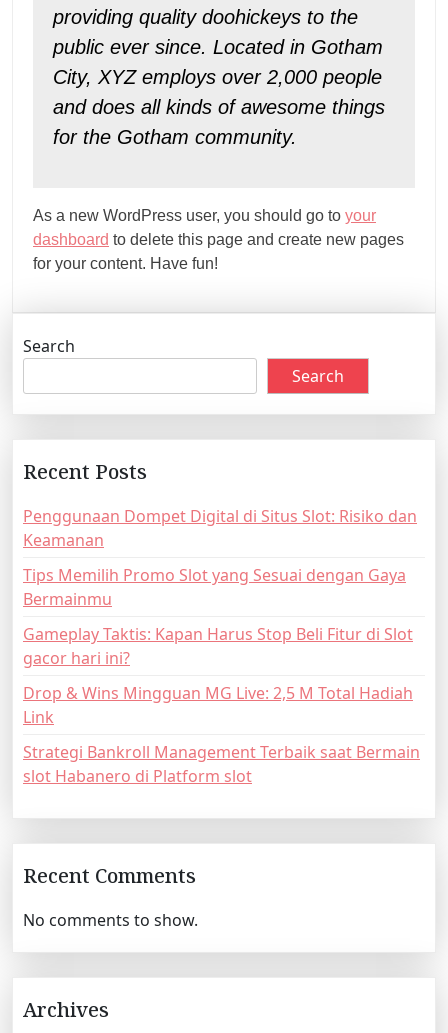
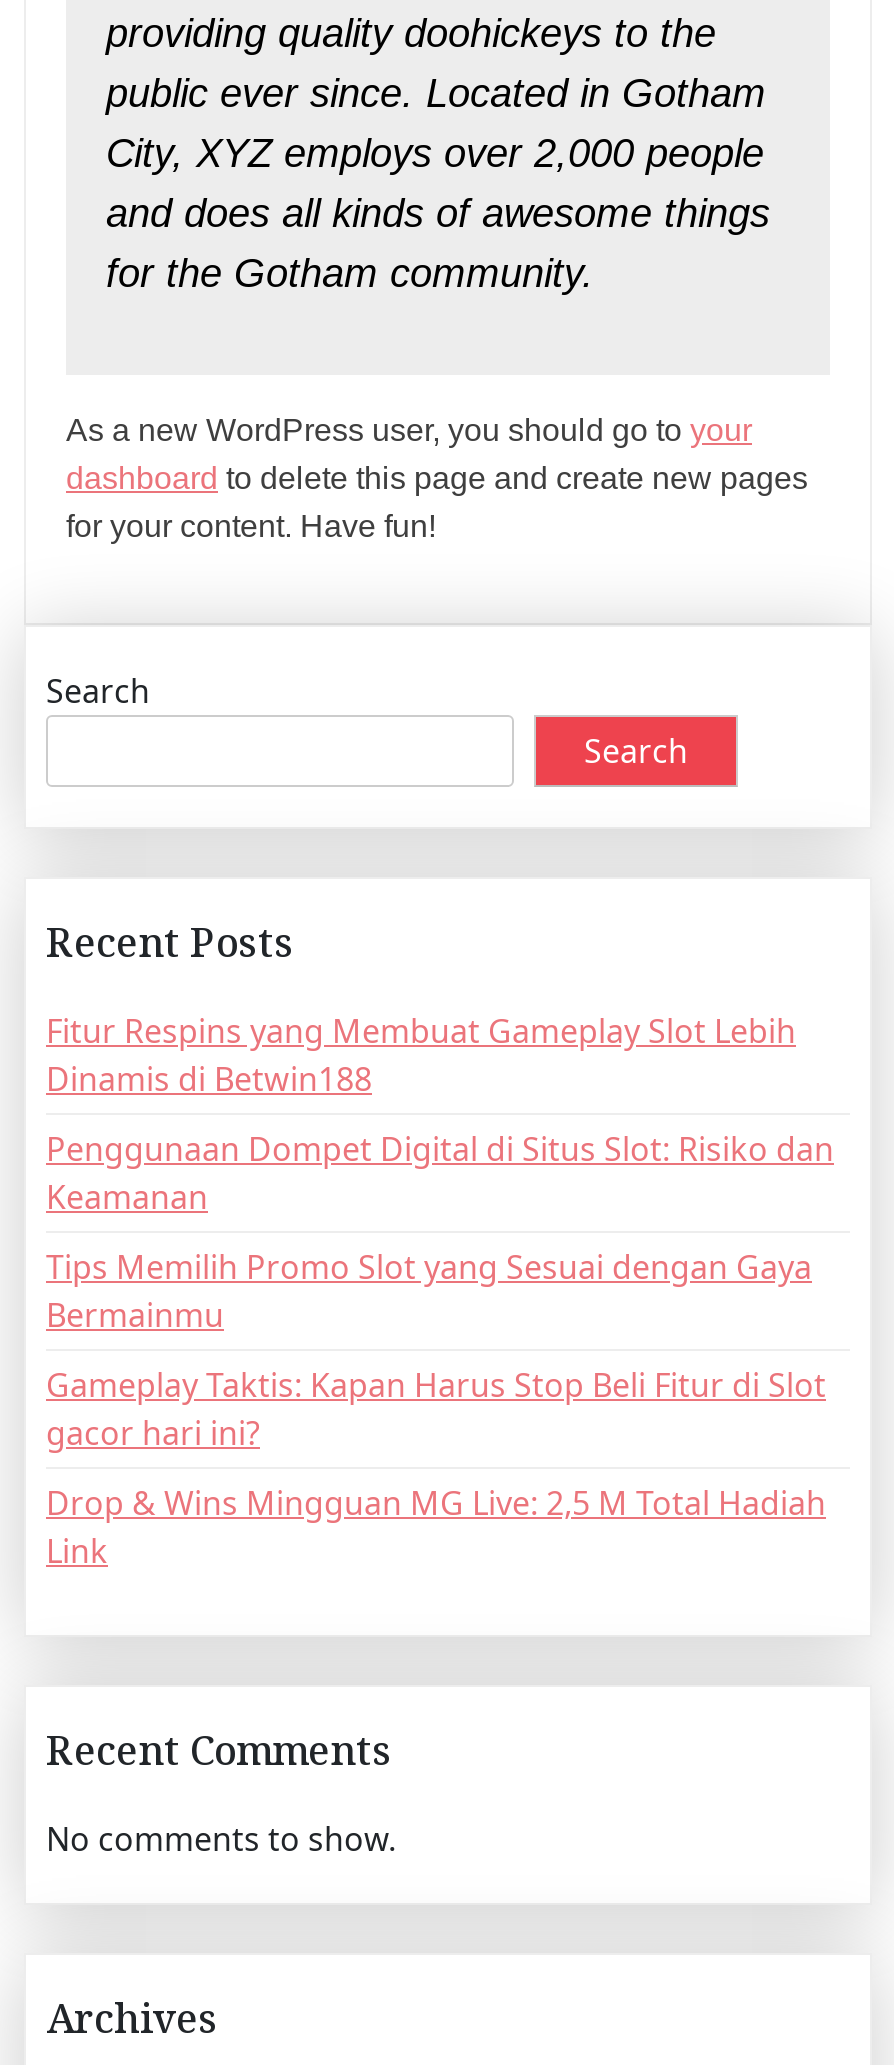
none -> [46,1008,796,1100] Fitur Respins yang Membuat Gameplay Slot Lebih | Dinamis di Betwin188
moved [23,505,417,728] -> [46,1126,834,1572]: Penggunaan Dompet Digital di Situs Slot: Risiko dan | Keamanan | Tips Memilih Promo Slot yang Sesuai dengan Gaya | Bermainmu | Gameplay Taktis: Kapan Harus Stop Beli Fitur di Slot | gacor hari ini? | Drop & Wins Mingguan MG Live: 2,5 M Total Hadiah | Link
[23,741,420,787] Strategi Bankroll Management Terbaik saat Bermain | slot Habanero di Platform slot -> none

